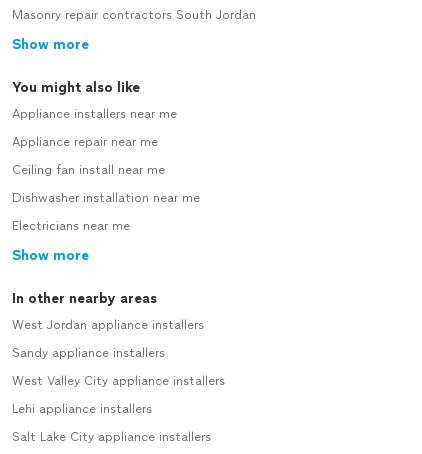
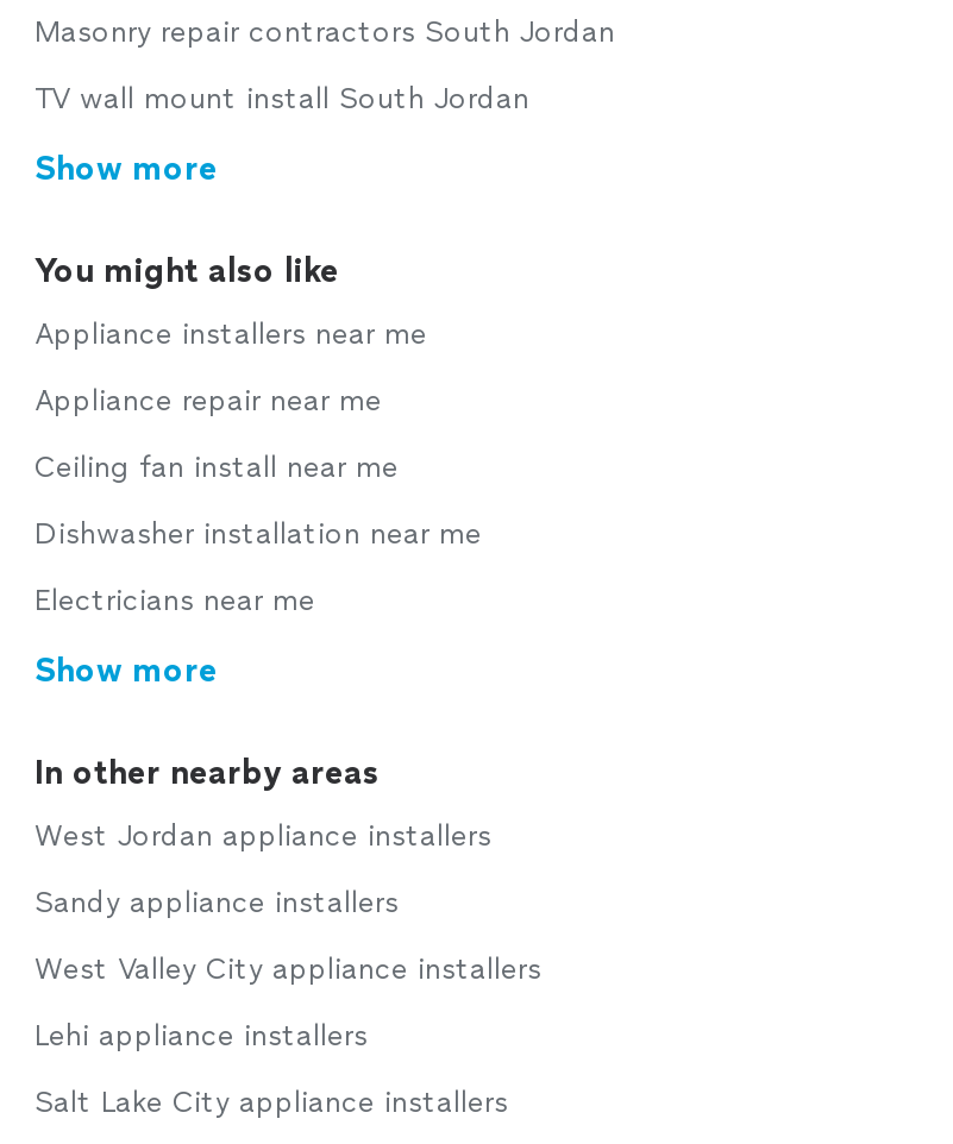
none -> [35,82,529,116] TV wall mount install South Jordan

